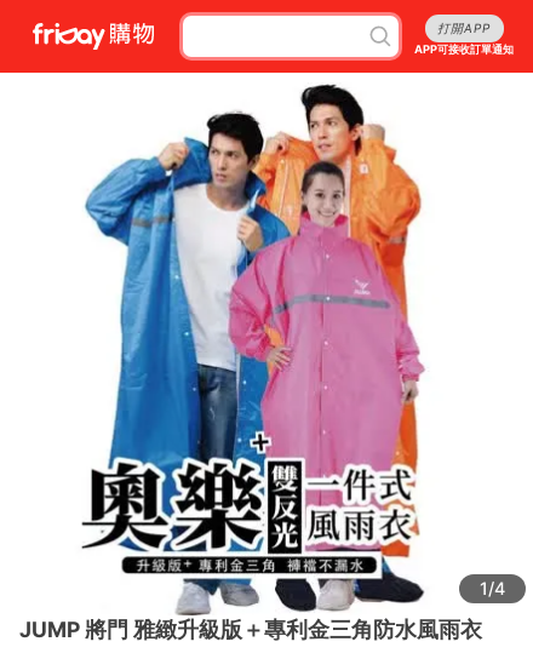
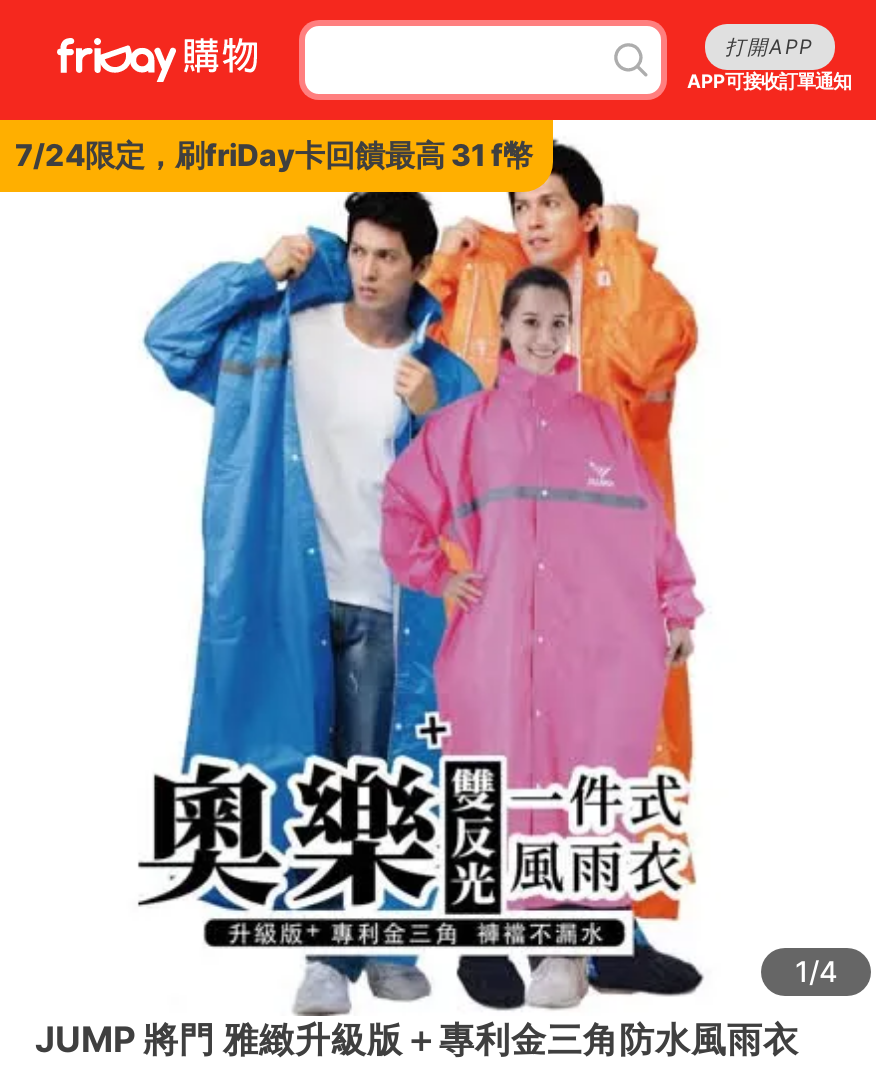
none -> [15,136,533,174] 7/24限定，刷friDay卡回饋最高 31 f幣

